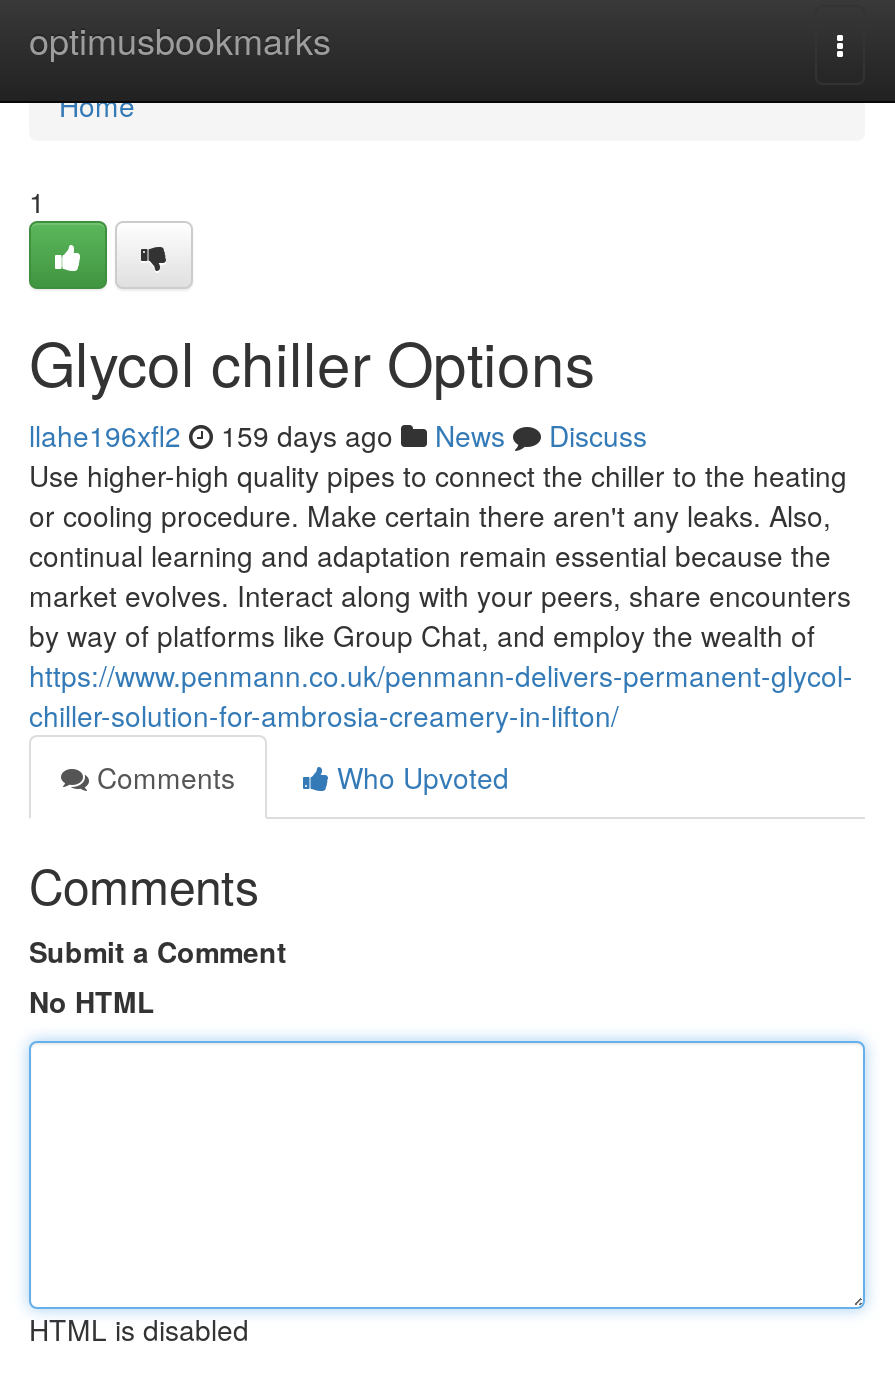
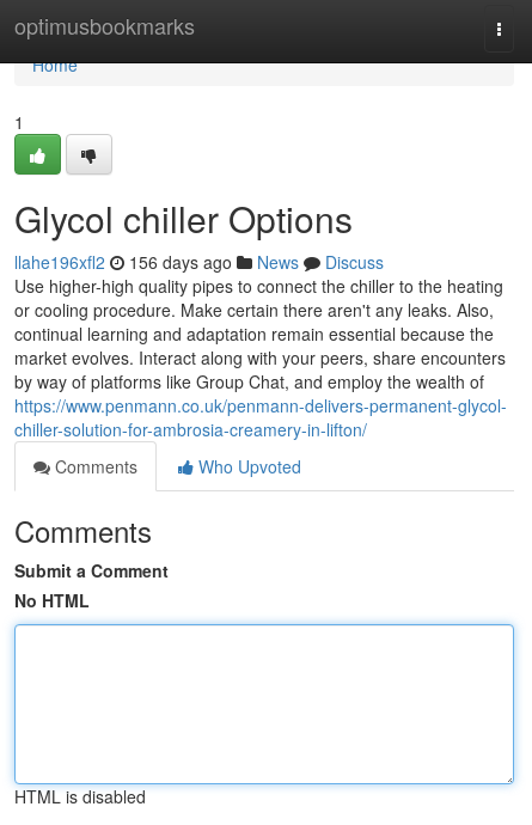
[29,415,647,455] llahe196xfl2 159 days ago News Discuss -> [14,250,384,274] llahe196xfl2 156 days ago News Discuss

